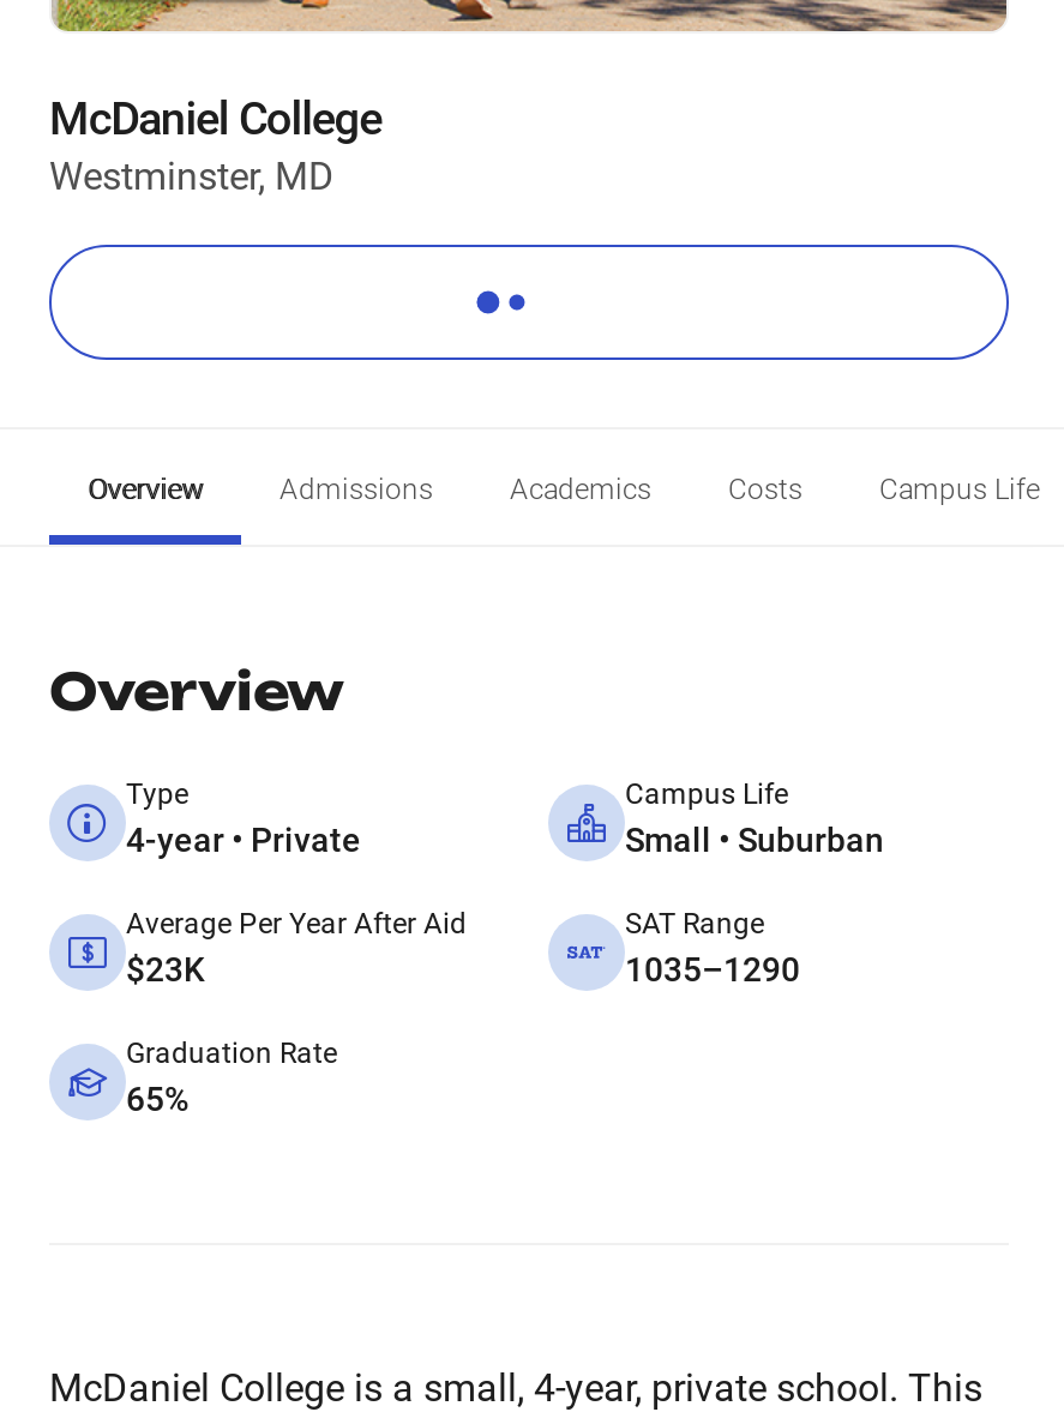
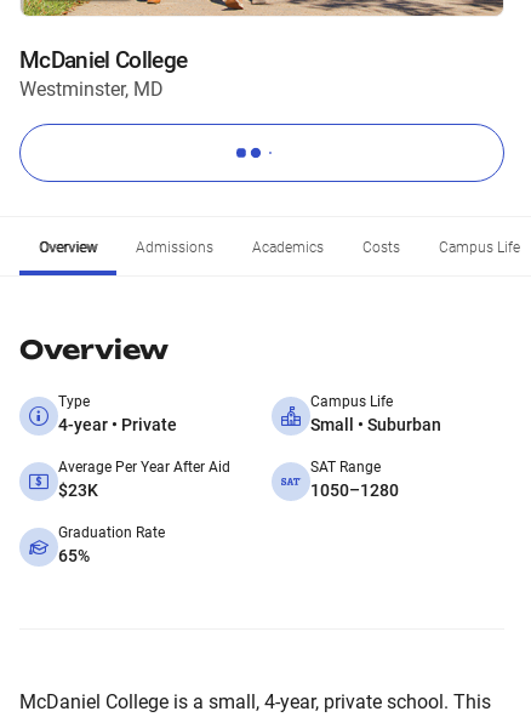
[625,950,800,989] 1035–1290 -> [310,480,399,500] 1050–1280

